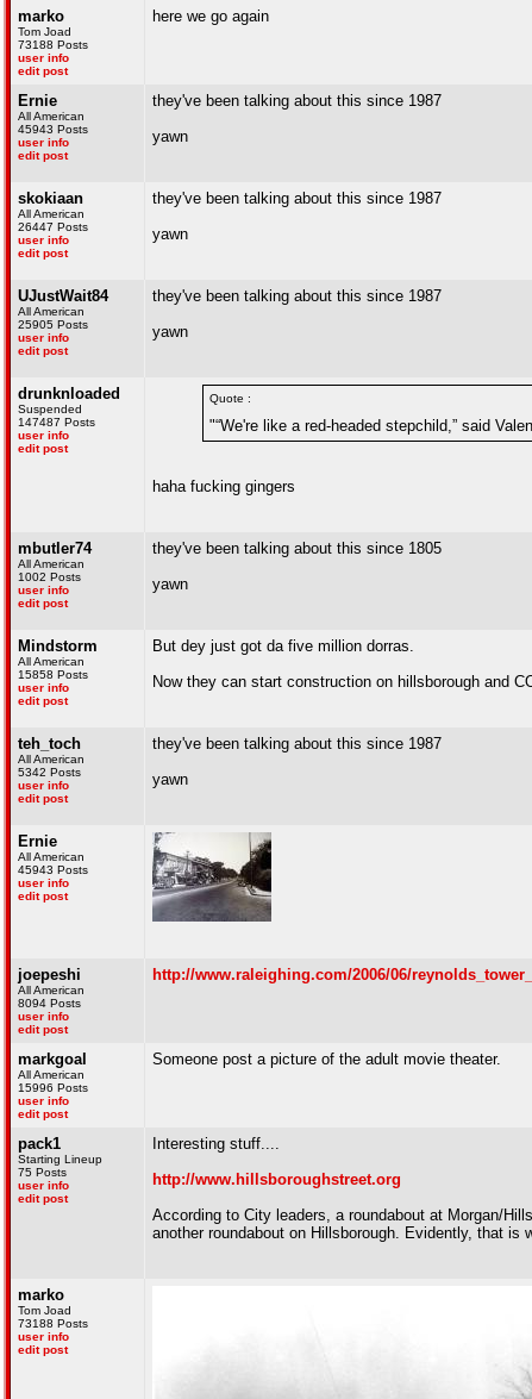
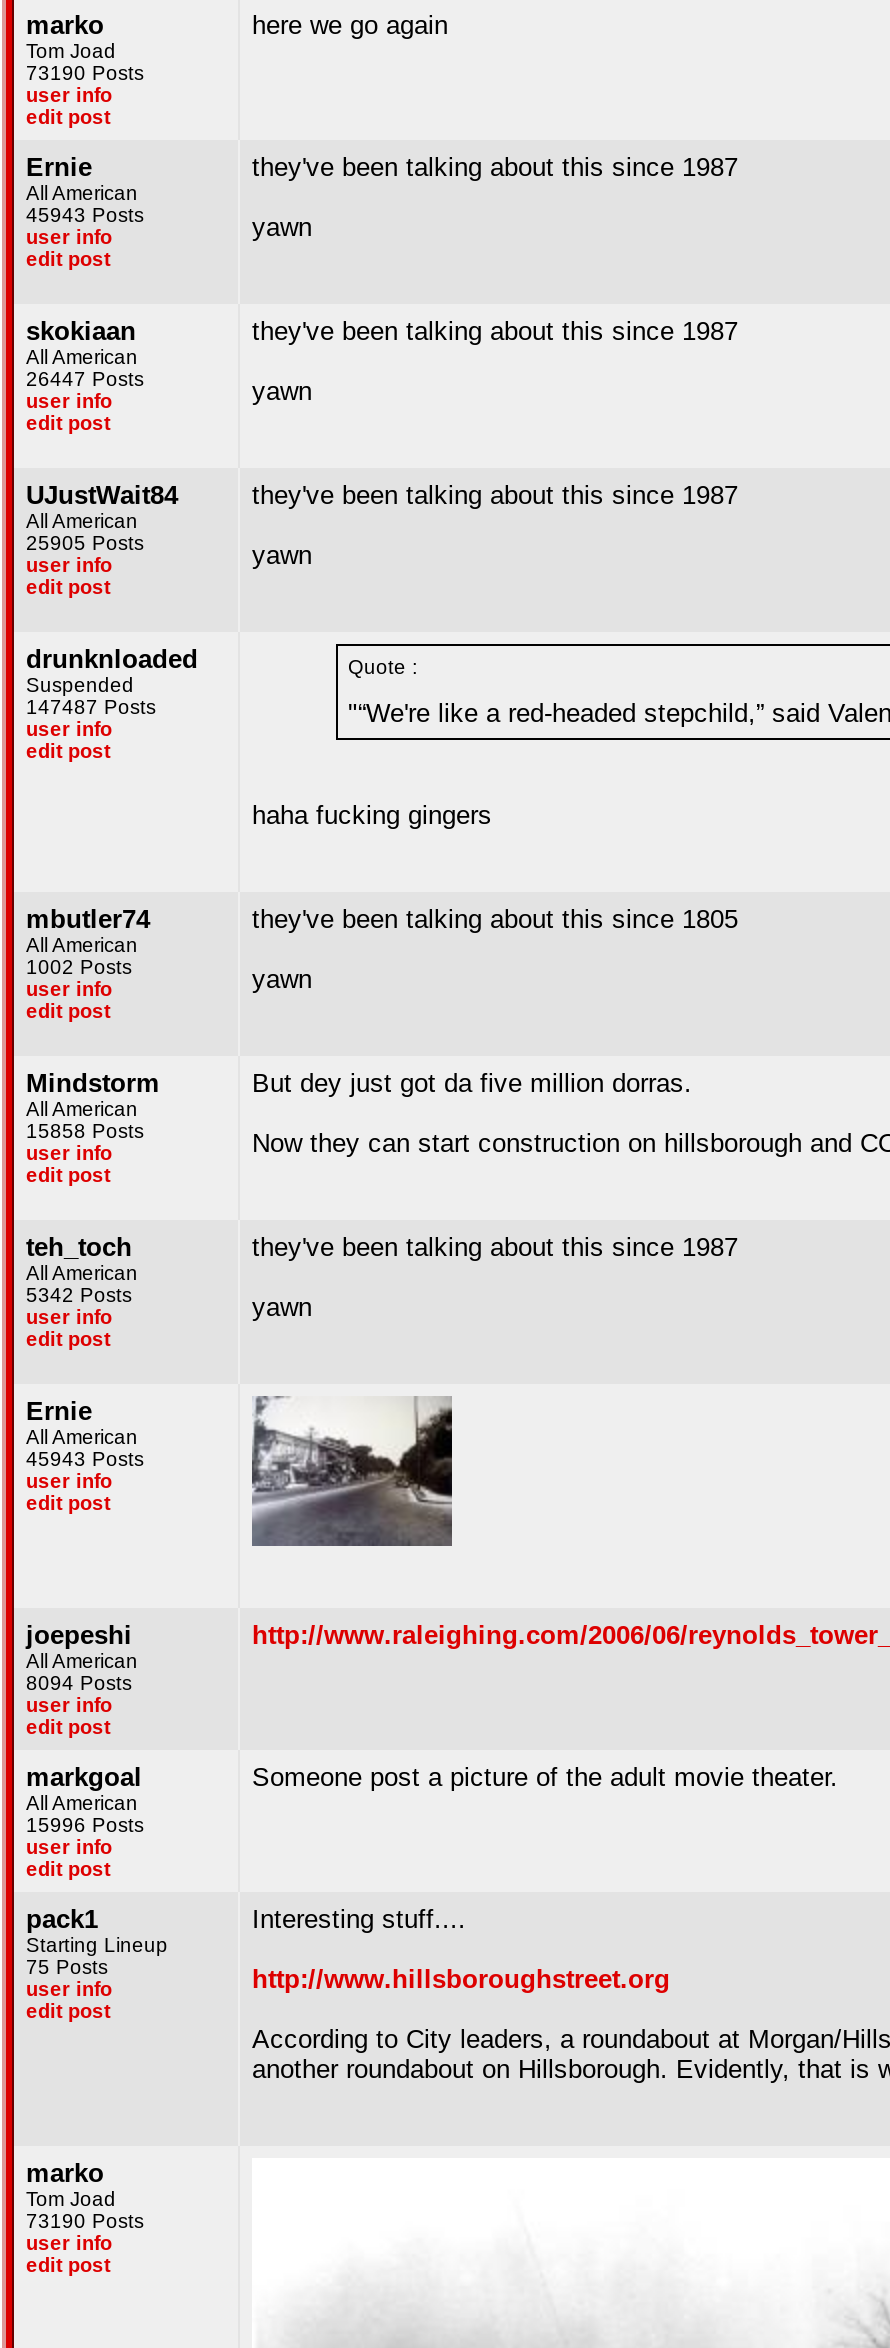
[18,38,88,51] 73188 Posts -> [26,62,144,84] 73190 Posts
[18,1317,88,1330] 73188 Posts -> [26,2210,144,2232] 73190 Posts

